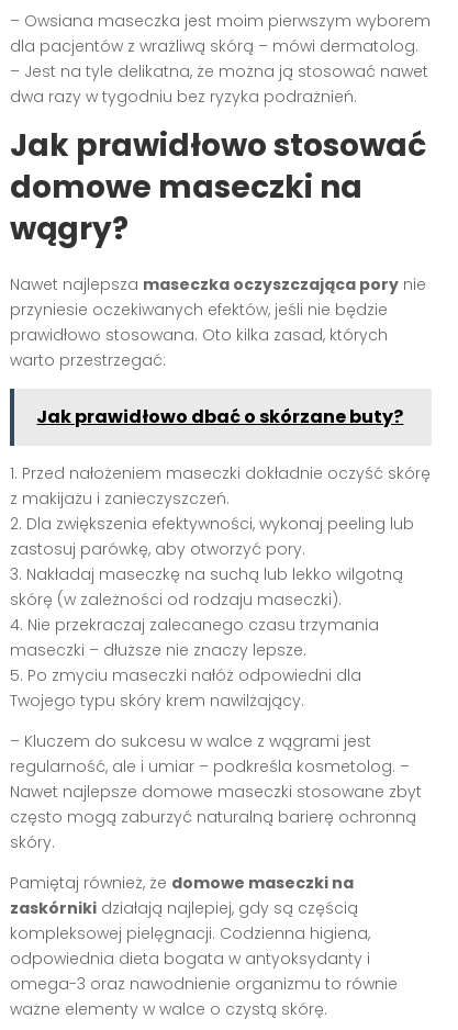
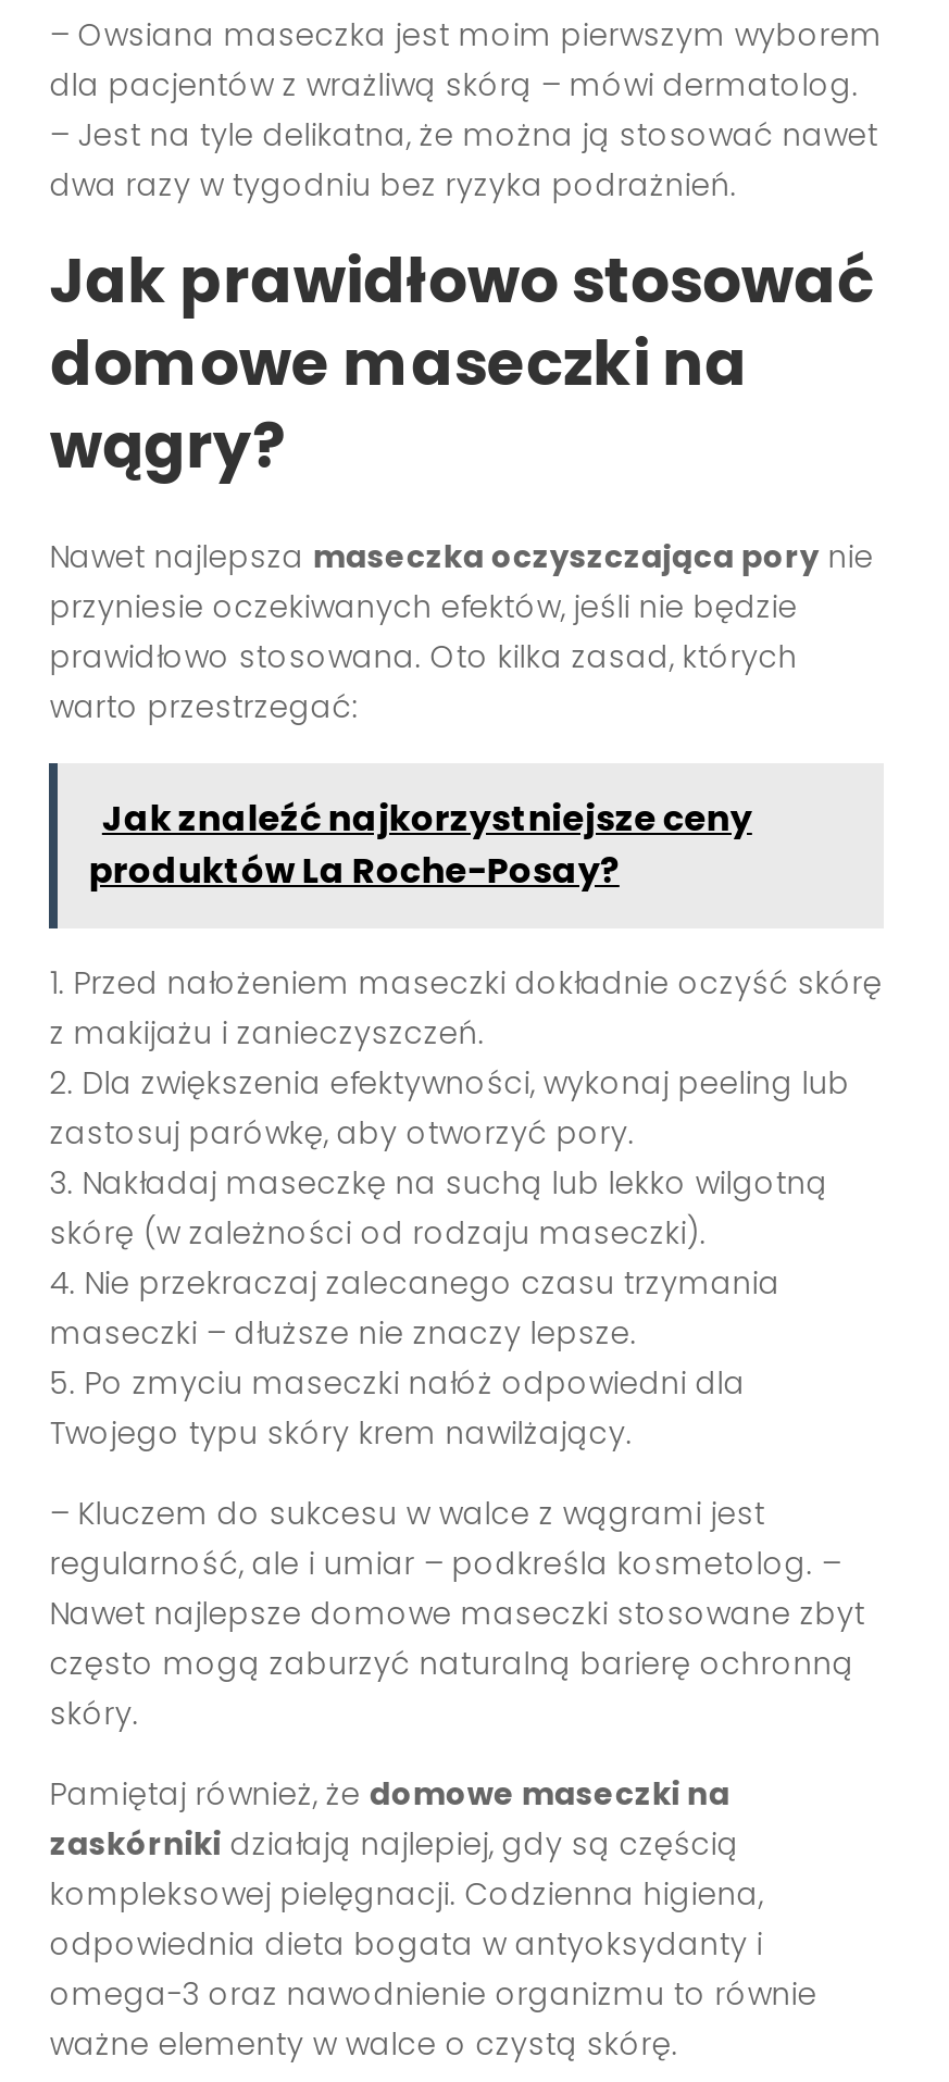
[37,404,404,429] Jak prawidłowo dbać o skórzane buty? -> [89,793,752,895] Jak znaleźć najkorzystniejsze ceny | produktów La Roche-Posay?

